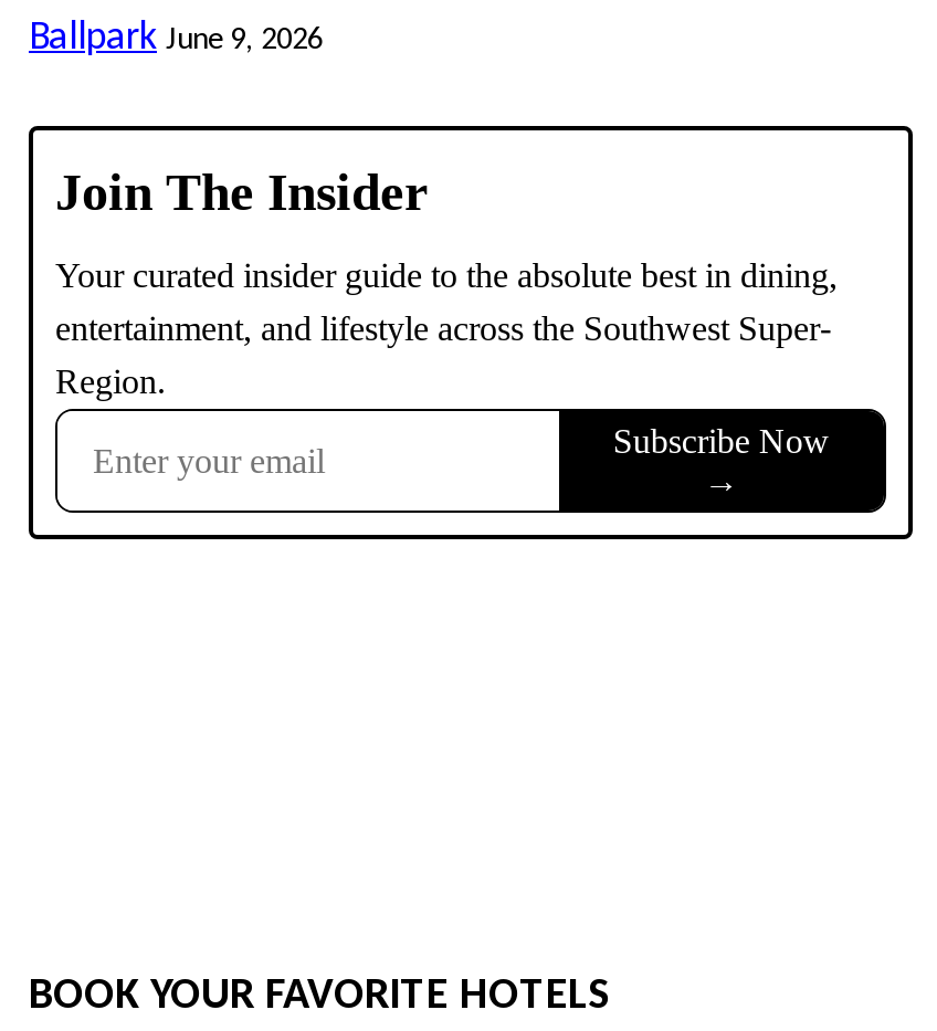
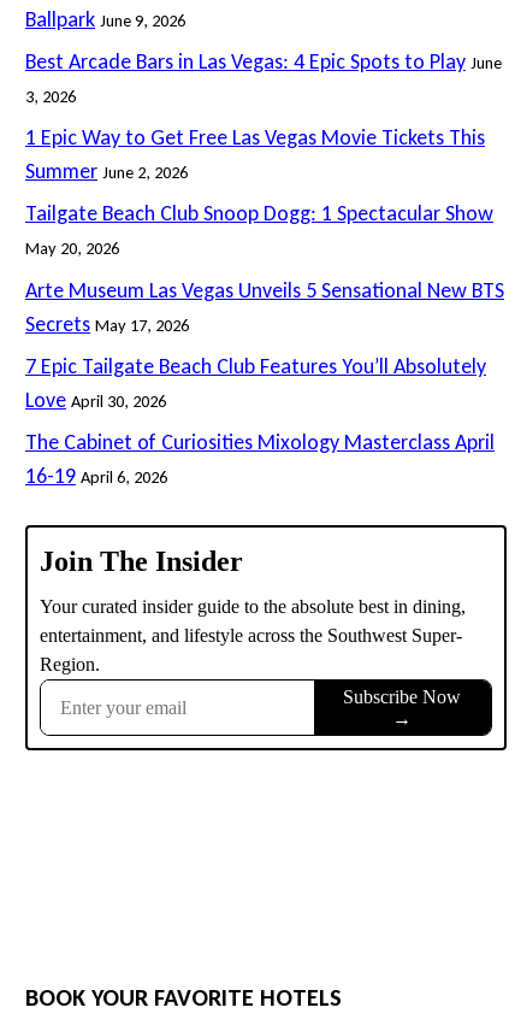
none -> [25,48,504,489] Best Arcade Bars in Las Vegas: 4 Epic Spots to Play June | 3, 2026 | 1 Epic Way to Get Free Las Vegas Movie Tickets This | Summer June 2, 2026 | Tailgate Beach Club Snoop Dogg: 1 Spectacular Show | May 20, 2026 | Arte Museum Las Vegas Unveils 5 Sensational New BTS | Secrets May 17, 2026 | 7 Epic Tailgate Beach Club Features You’ll Absolutely | Love April 30, 2026 | The Cabinet of Curiosities Mixology Masterclass April | 16-19 April 6, 2026

